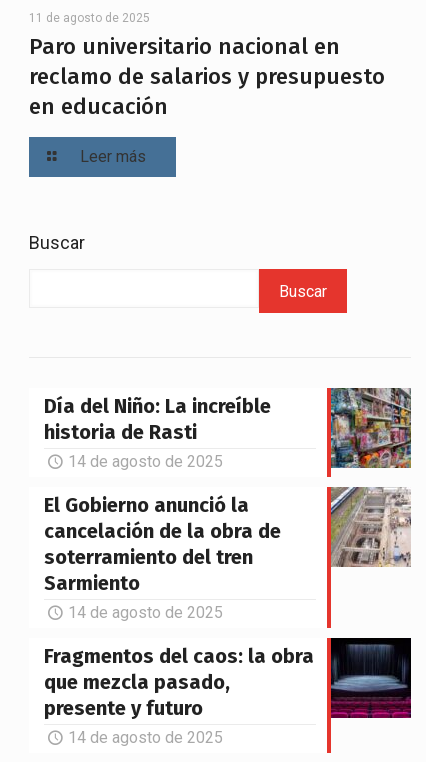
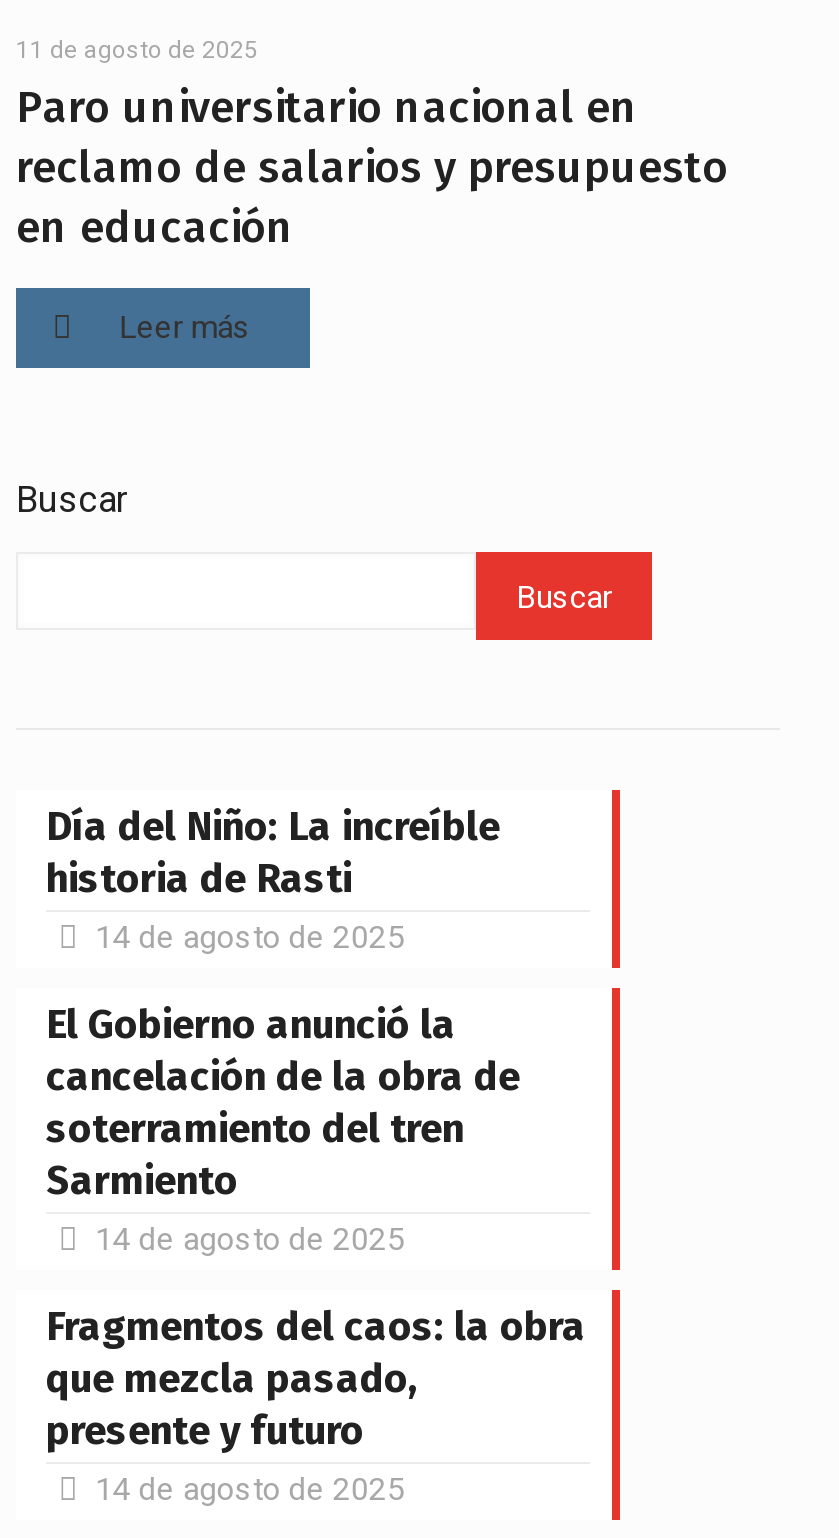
[330,387,412,469] [image] -> none
[330,486,412,568] [image] -> none
[330,637,412,719] [image] -> none

